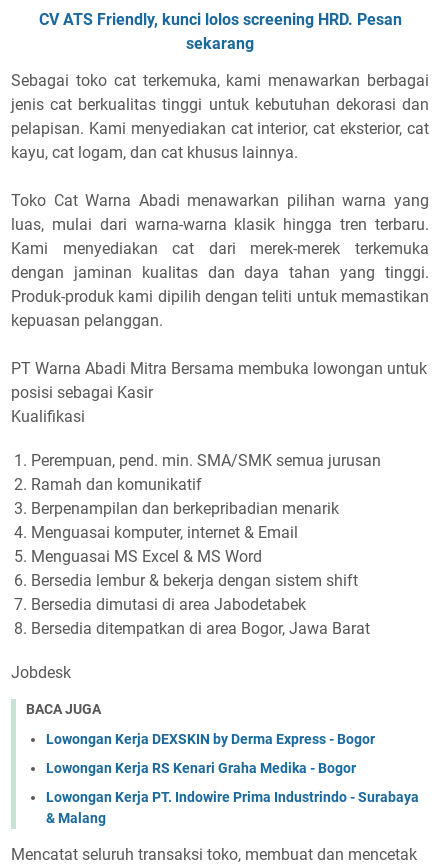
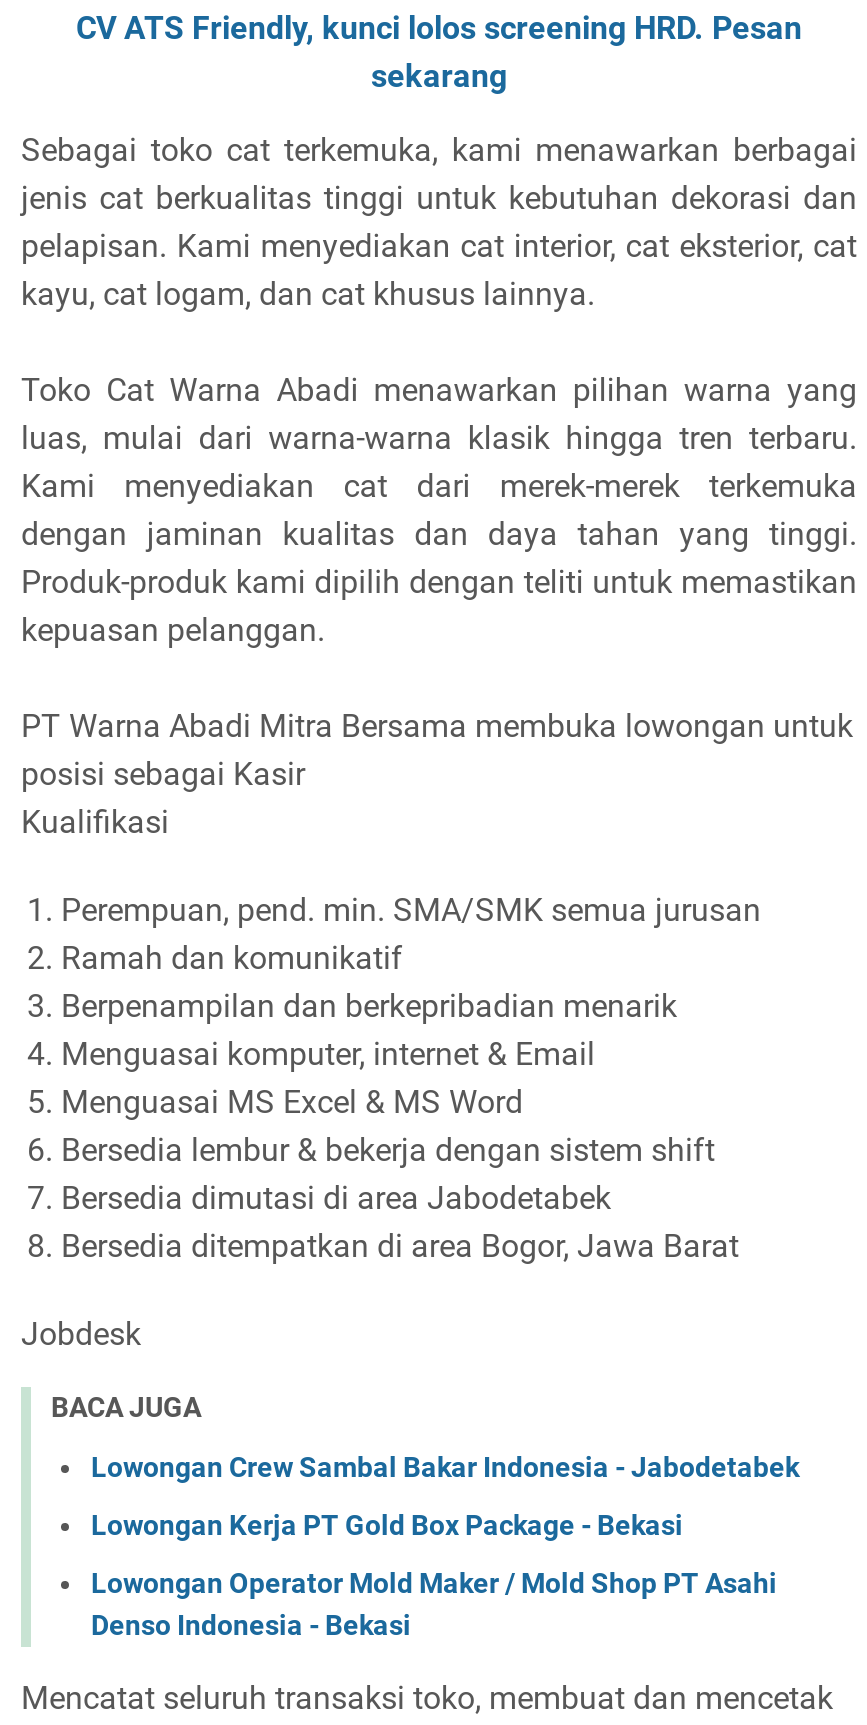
[46,731,375,747] Lowongan Kerja DEXSKIN by Derma Express - Bogor -> [91,1452,799,1484] Lowongan Crew Sambal Bakar Indonesia - Jabodetabek
[46,760,356,776] Lowongan Kerja RS Kenari Graha Medika - Bogor -> [91,1510,683,1542] Lowongan Kerja PT Gold Box Package - Bekasi
[46,789,419,826] Lowongan Kerja PT. Indowire Prima Industrindo - Surabaya | & Malang -> [91,1568,777,1642] Lowongan Operator Mold Maker / Mold Shop PT Asahi | Denso Indonesia - Bekasi

